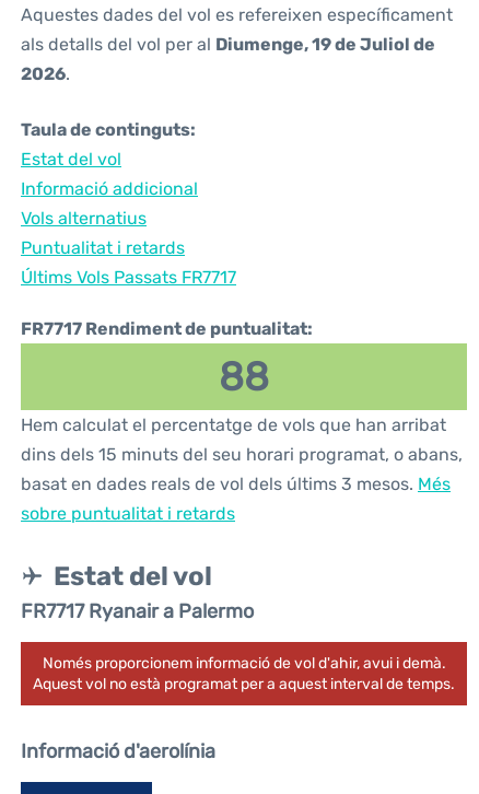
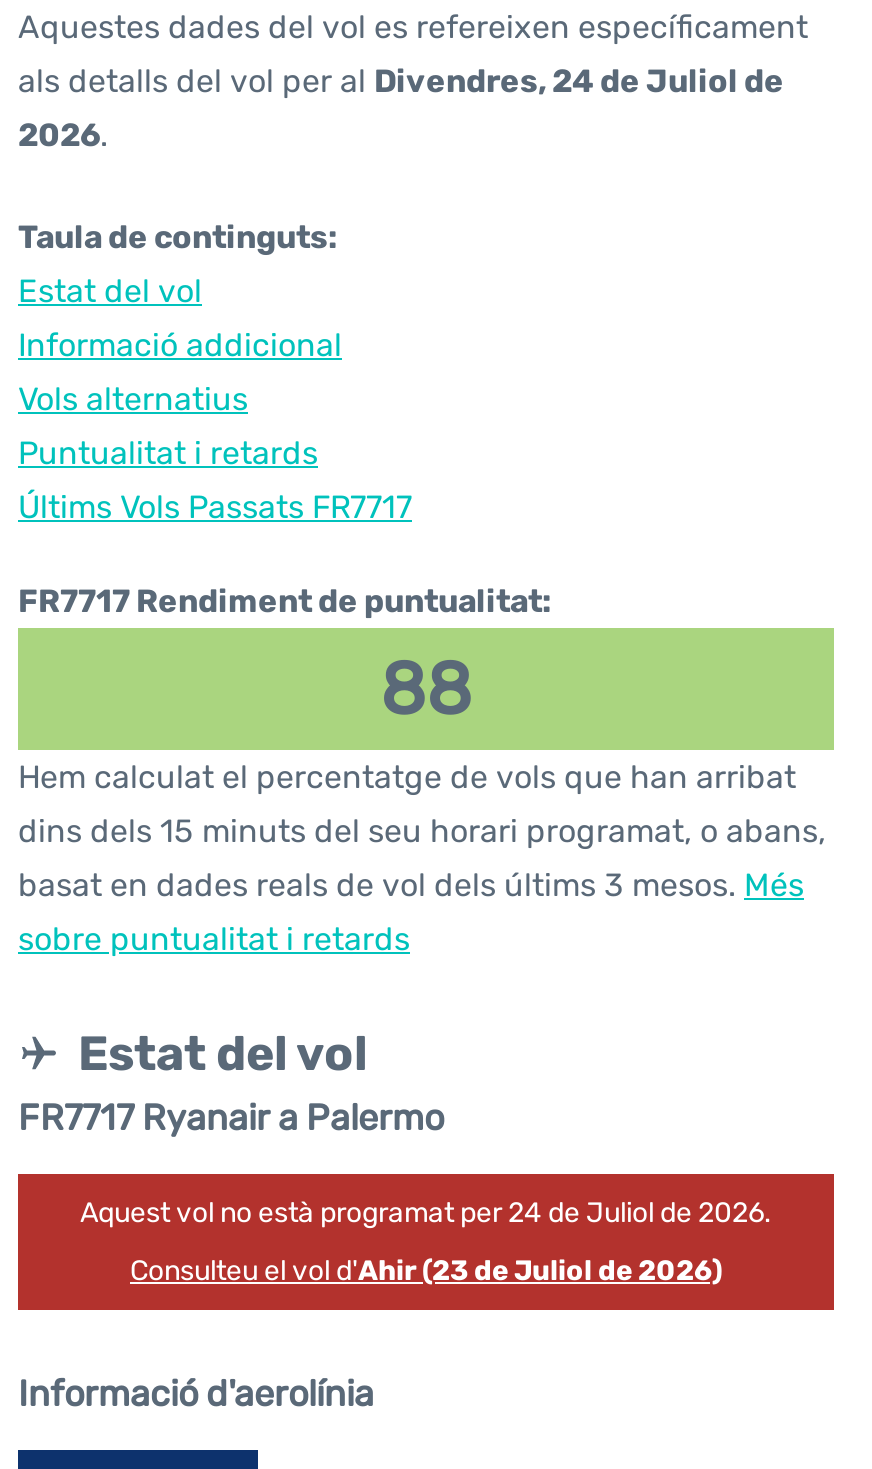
[21,34,435,55] als detalls del vol per al Diumenge, 19 de Juliol de -> [18,62,784,100] als detalls del vol per al Divendres, 24 de Juliol de
[33,654,455,693] Només proporcionem informació de vol d'ahir, avui i demà. | Aquest vol no està programat per a aquest interval de temps. -> [80,1196,772,1288] Aquest vol no està programat per 24 de Juliol de 2026. | Consulteu el vol d'Ahir (23 de Juliol de 2026)

